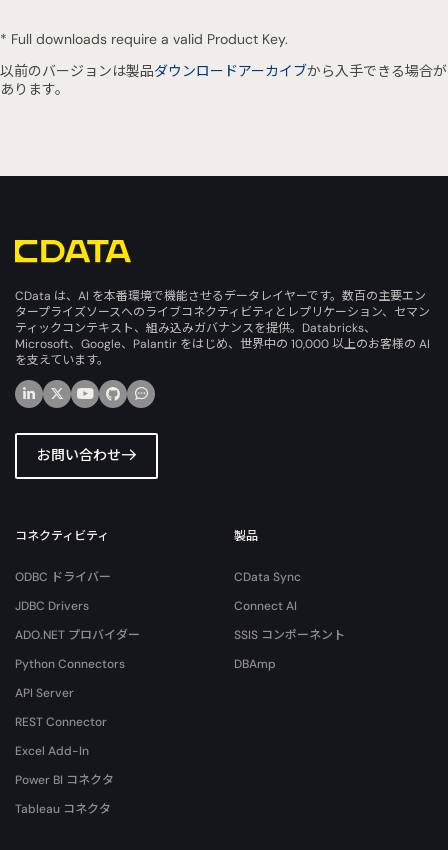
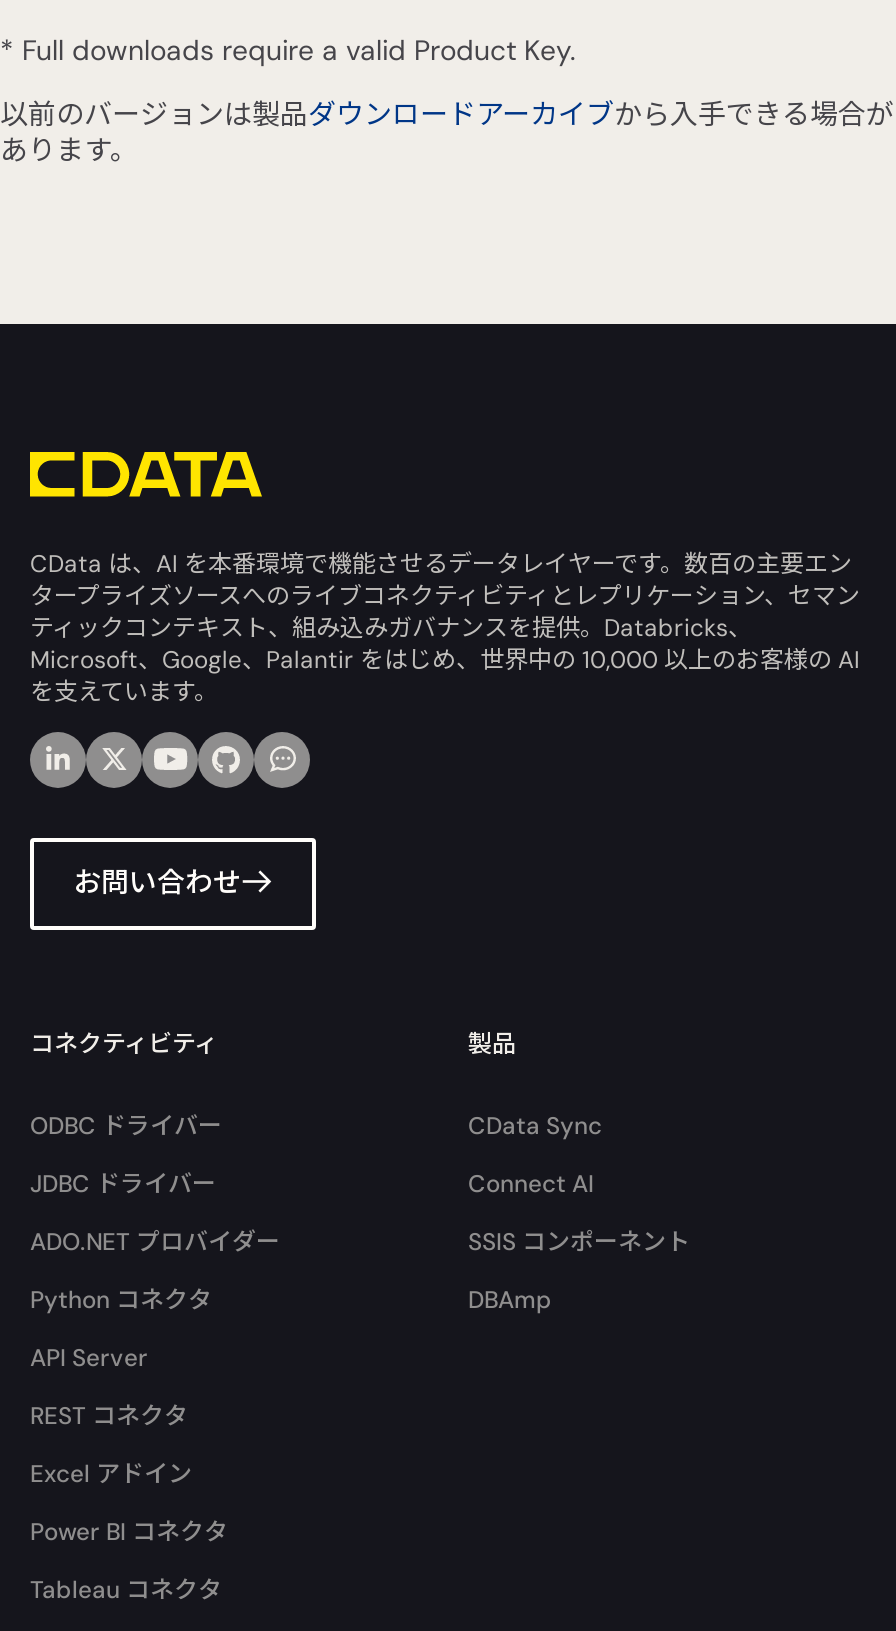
[15,598,89,614] JDBC Drivers -> [30,1167,216,1199] JDBC ドライバー
[15,656,125,672] Python Connectors -> [30,1283,212,1315] Python コネクタ
[15,714,107,730] REST Connector -> [30,1399,188,1431] REST コネクタ
[15,743,89,759] Excel Add-In -> [30,1457,192,1489] Excel アドイン

